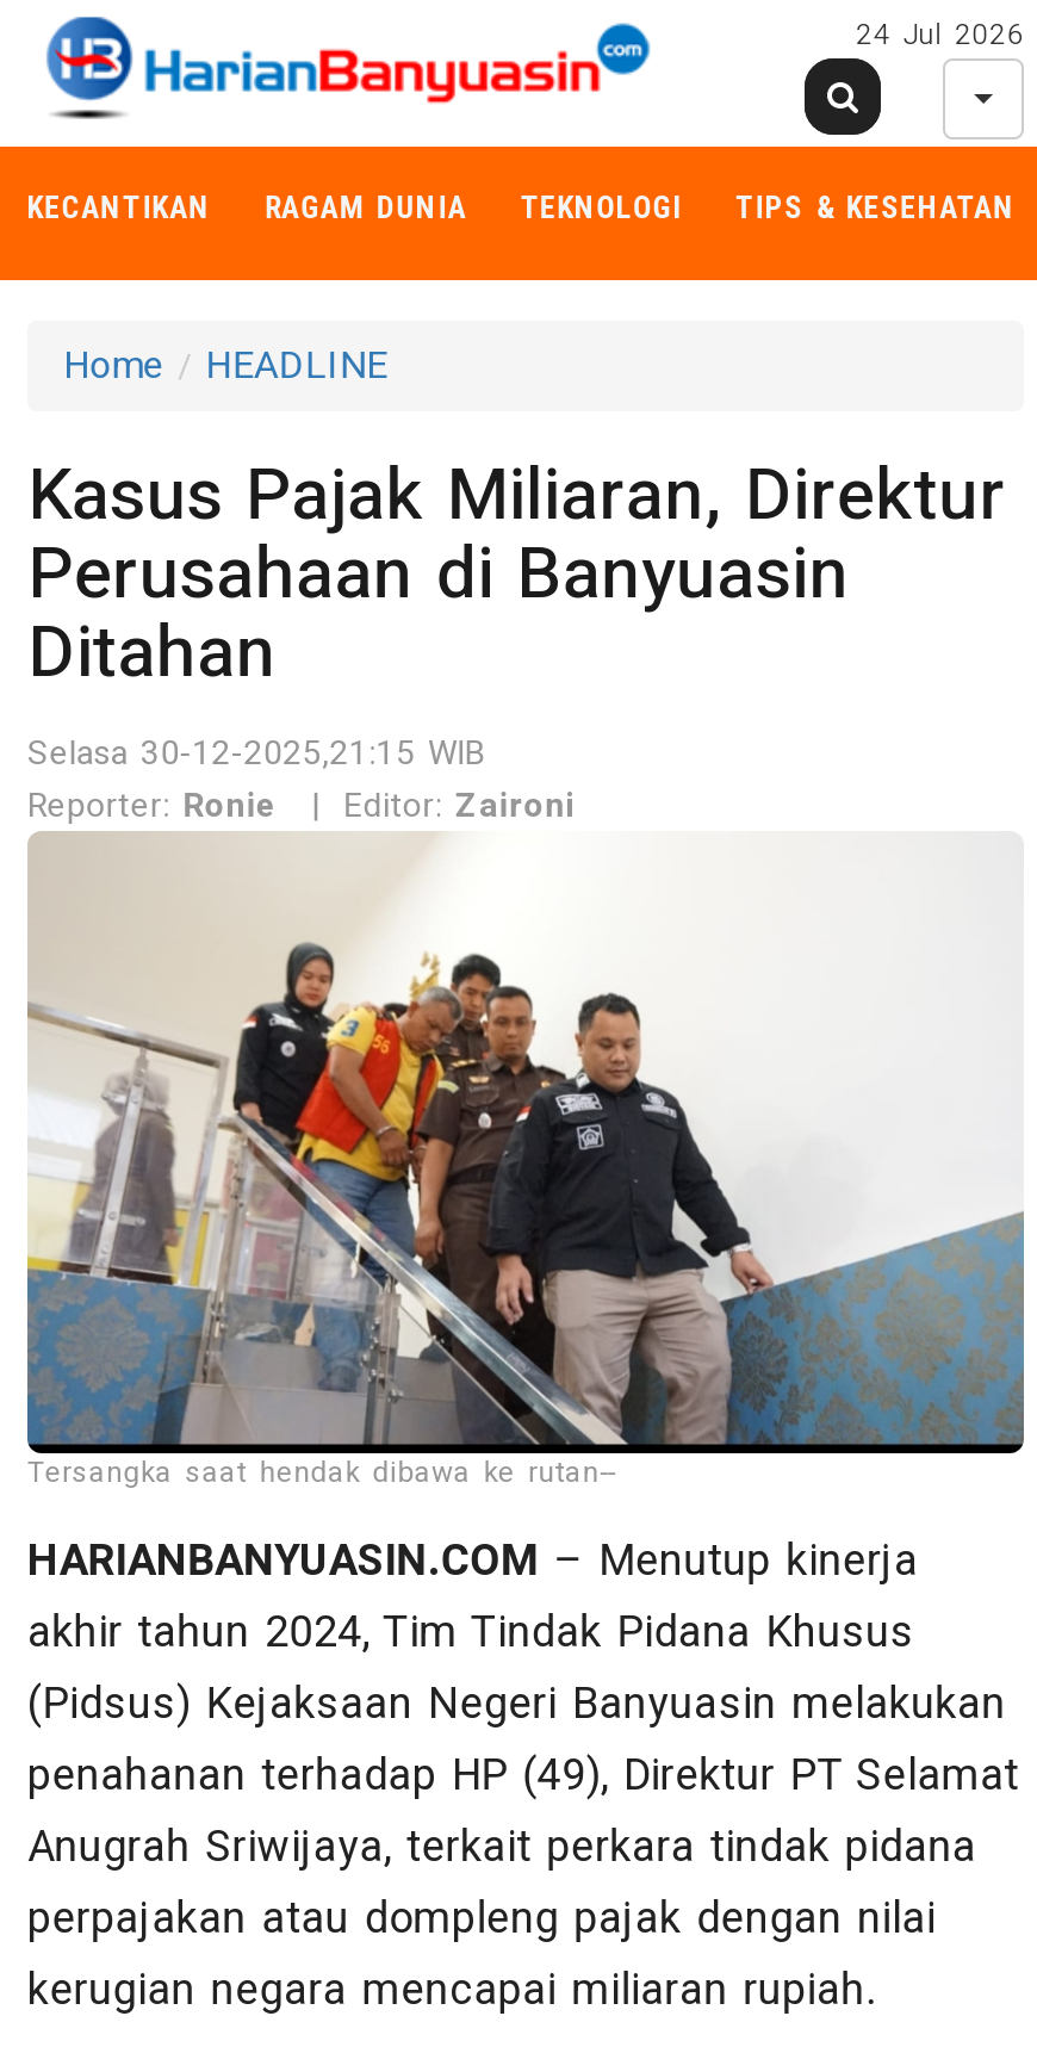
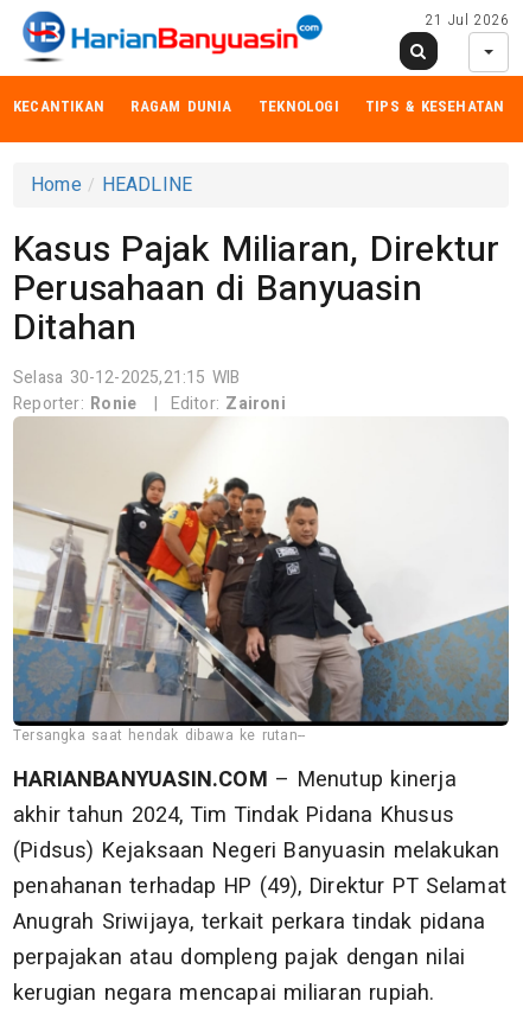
[856,15,1024,56] 24 Jul 2026 -> [425,11,509,31] 21 Jul 2026

